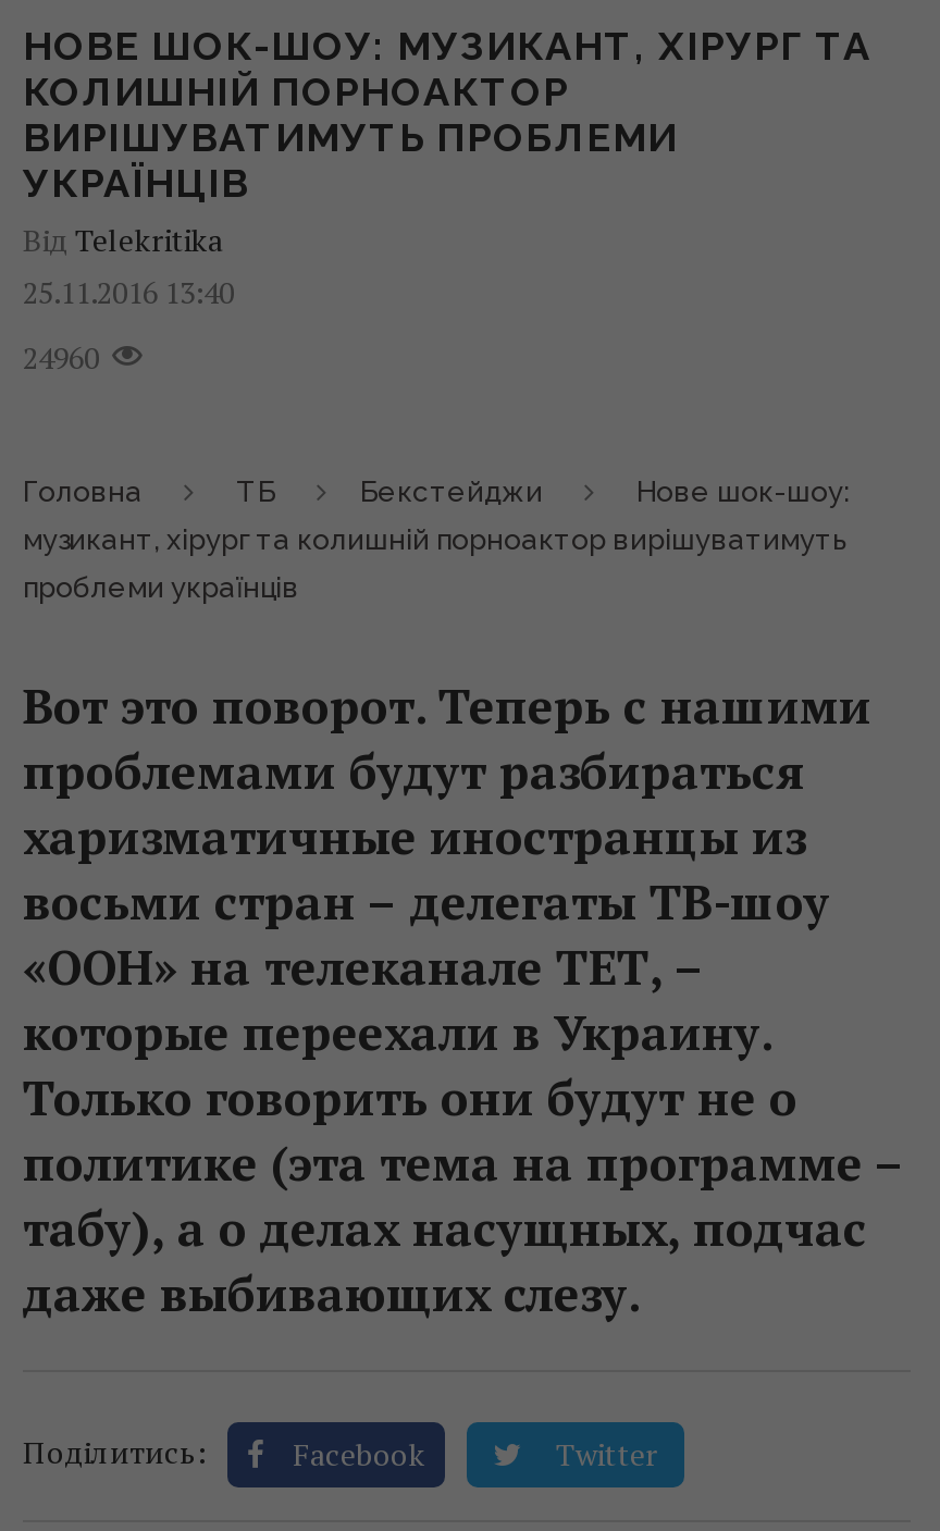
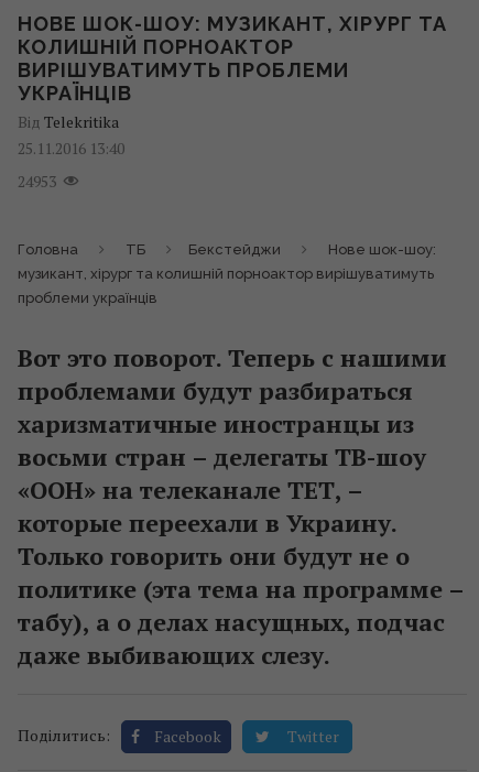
[23,337,99,378] 24960 -> [18,171,56,192] 24953

